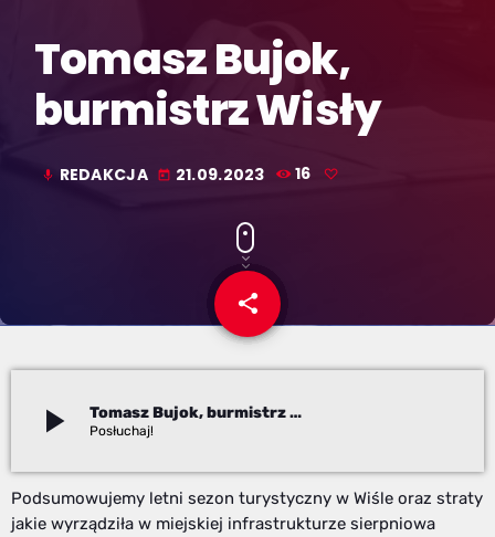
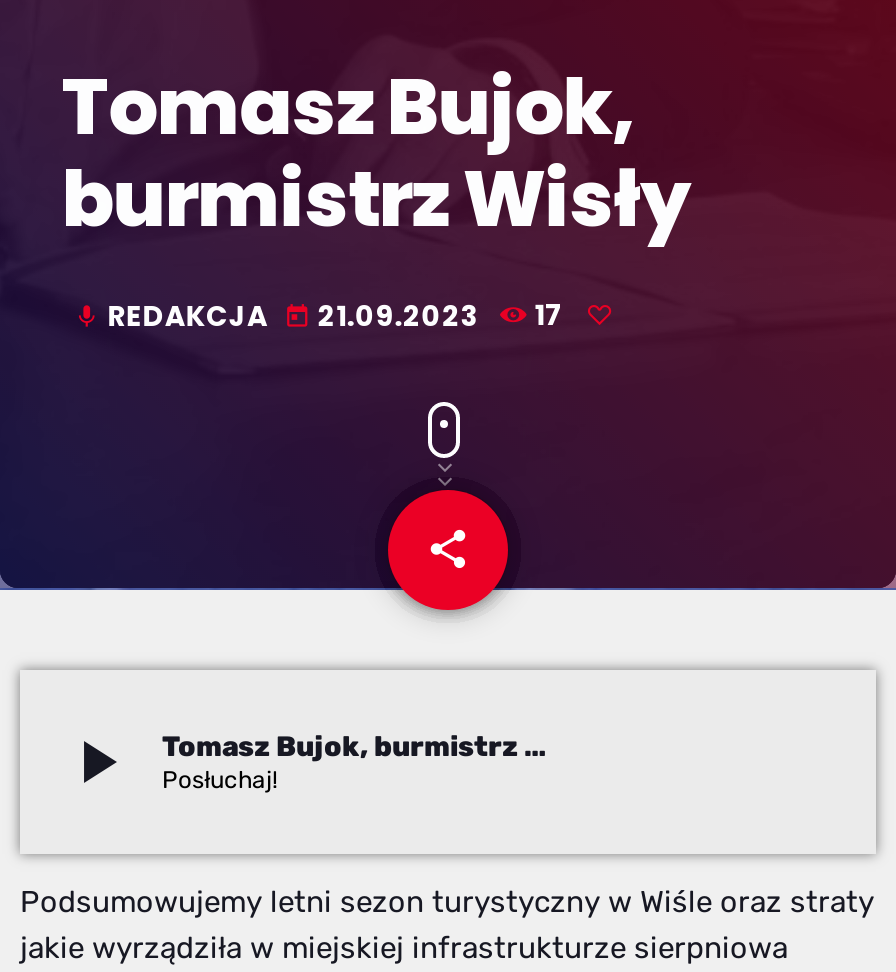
[295,163,315,185] 16 -> [534,296,570,336] 17

